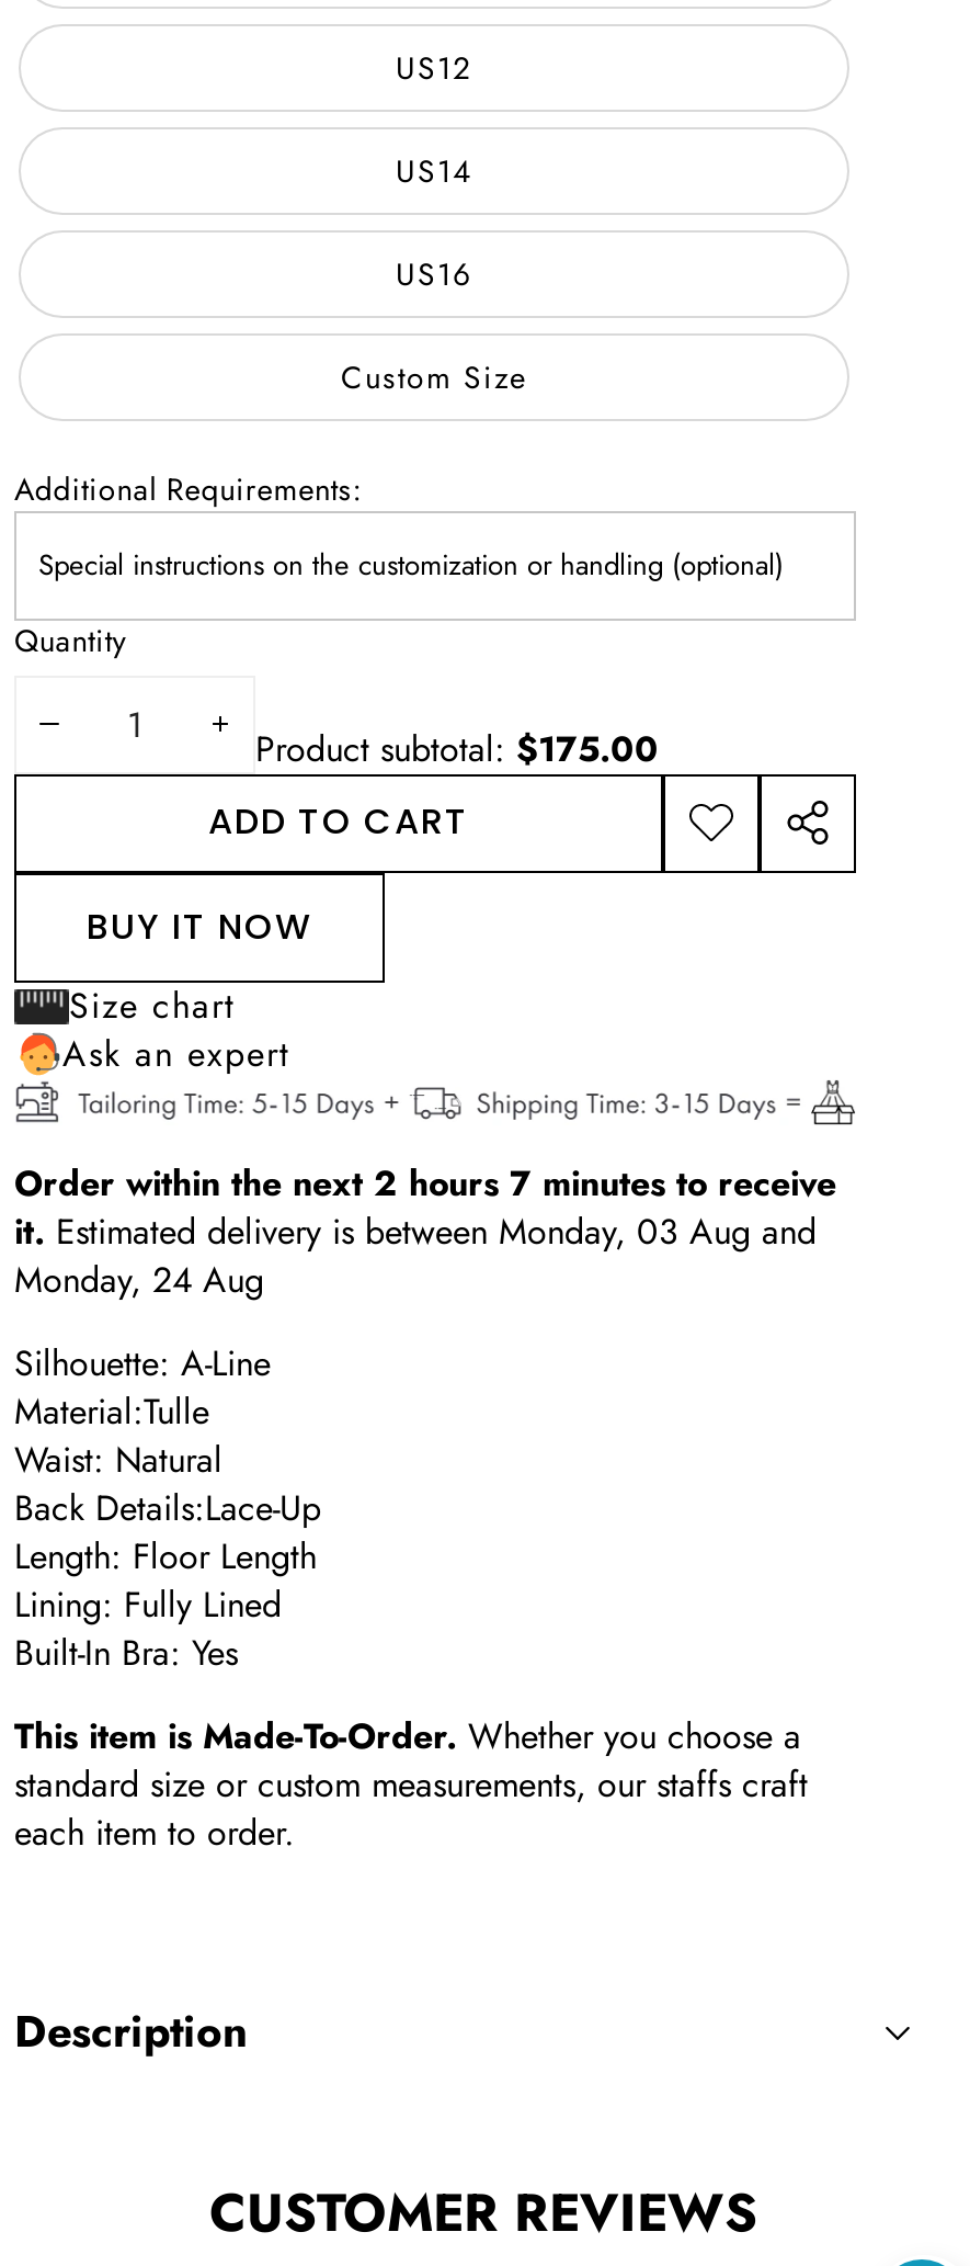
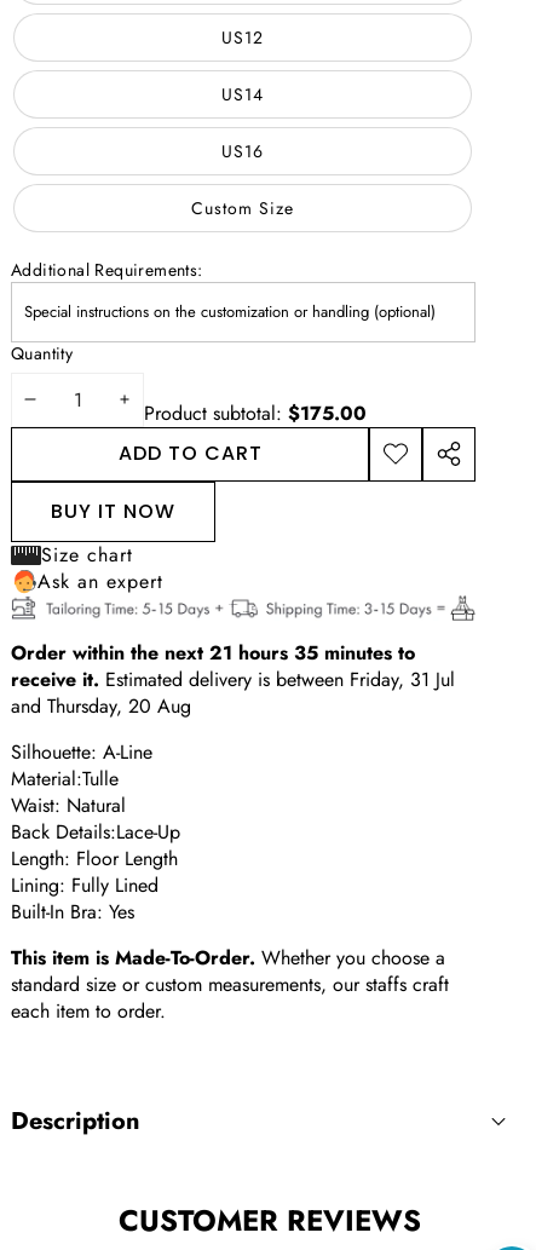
[14,1159,836,1306] Order within the next 2 hours 7 minutes to receive | it. Estimated delivery is between Monday, 03 Aug and | Monday, 24 Aug -> [11,640,455,721] Order within the next 21 hours 35 minutes to | receive it. Estimated delivery is between Friday, 31 Jul | and Thursday, 20 Aug

